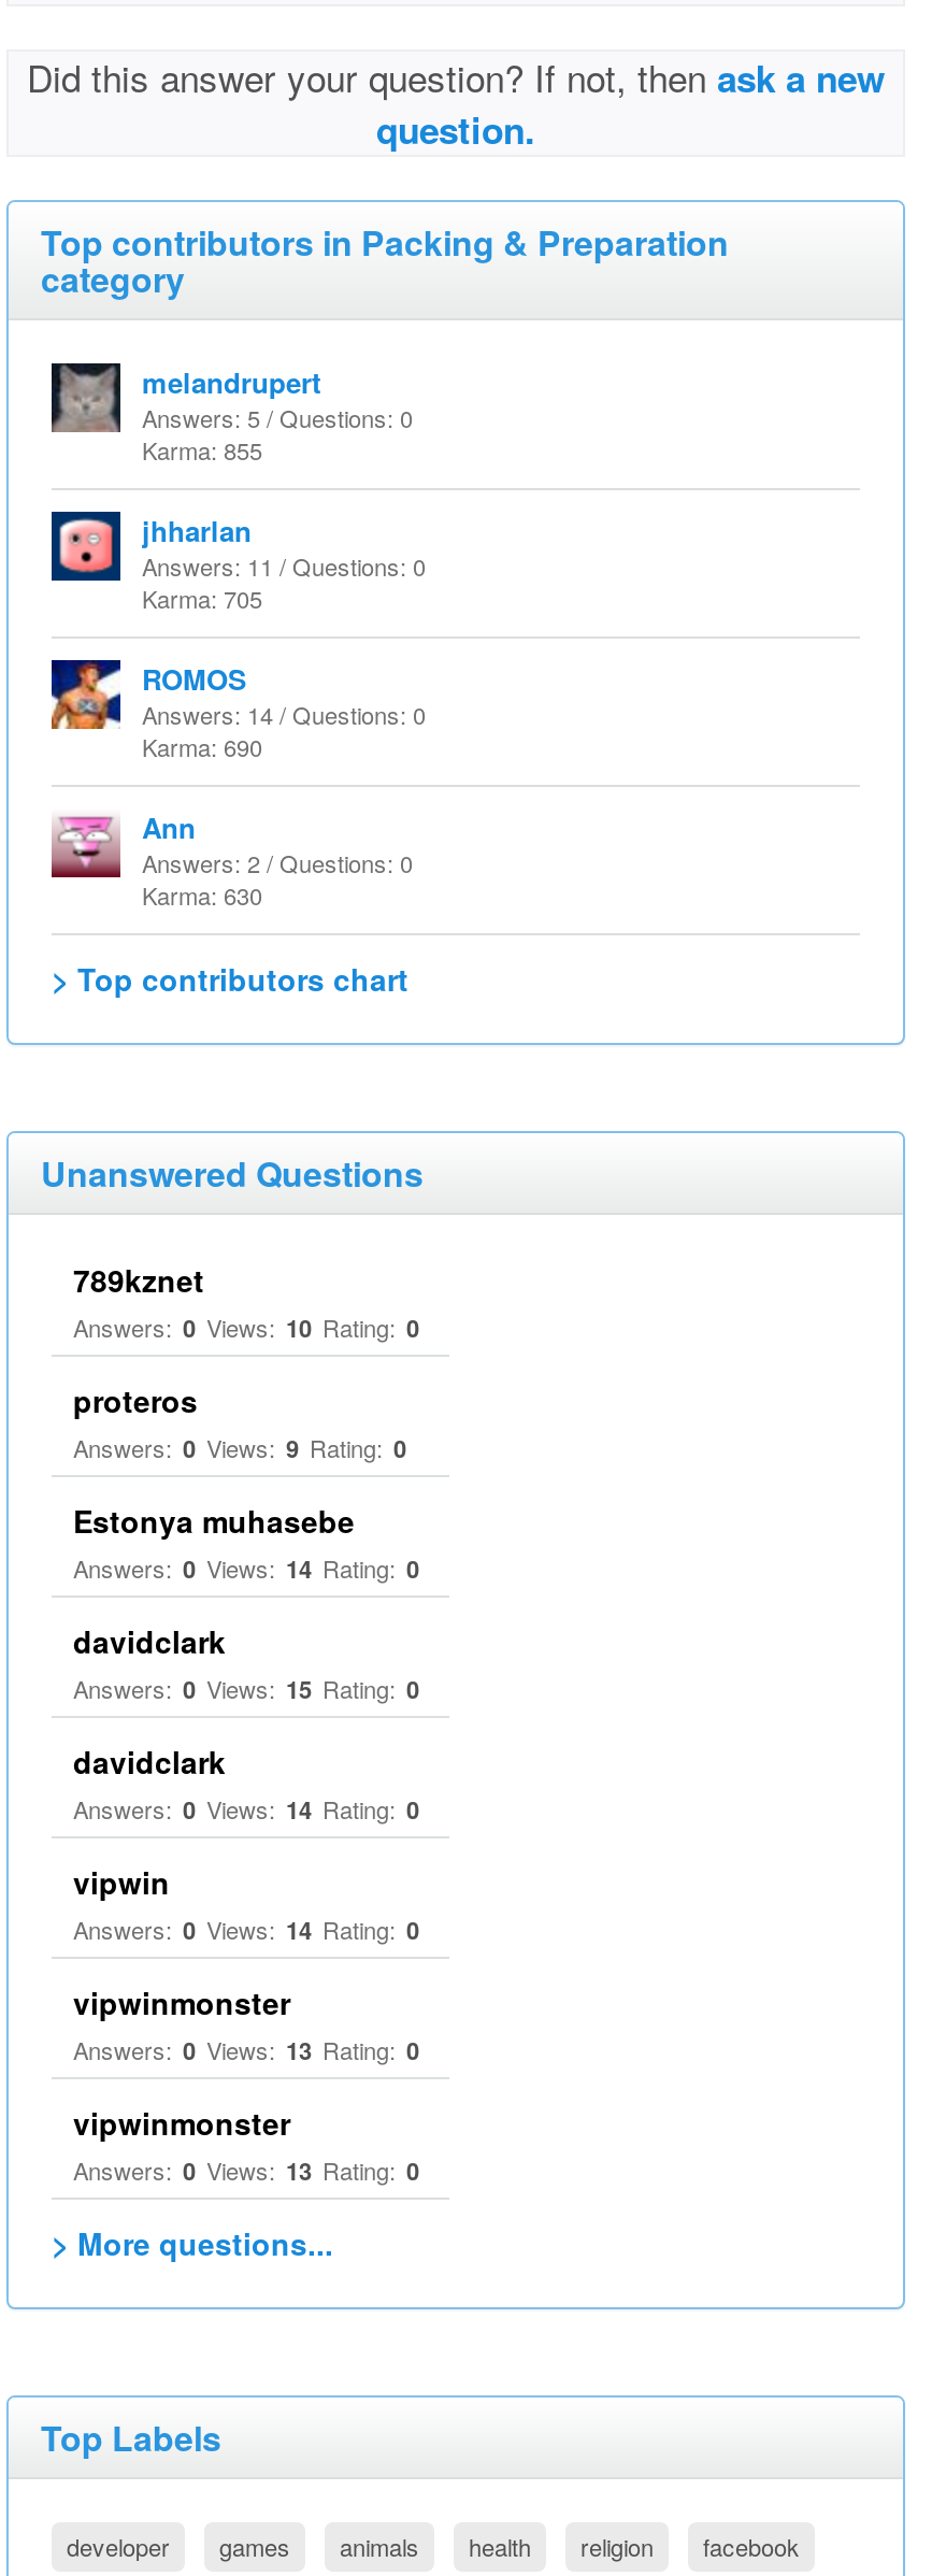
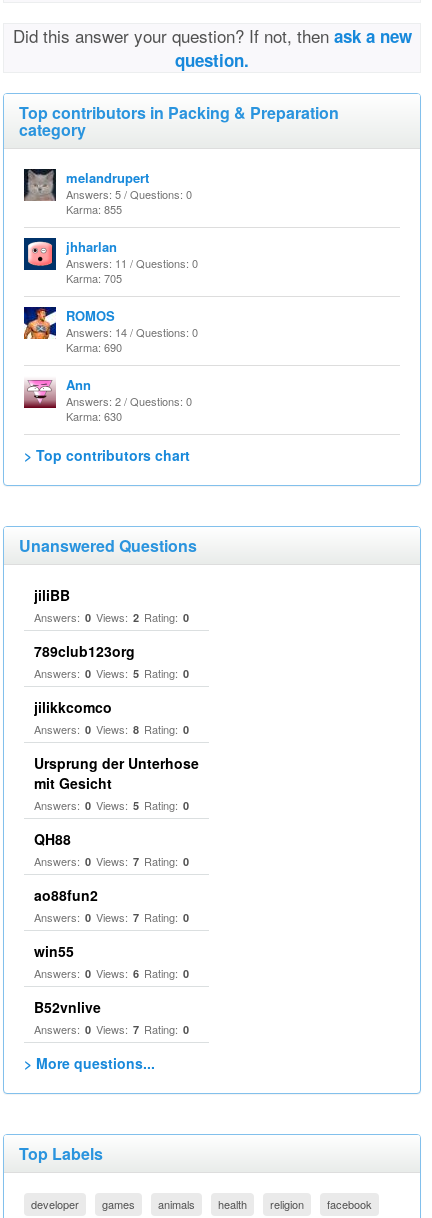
[73,1258,419,1344] 789kznet | Answers: 0 Views: 10 Rating: 0 -> [34,585,189,625] jiliBB | Answers: 0 Views: 2 Rating: 0
[73,1378,406,1464] proteros | Answers: 0 Views: 9 Rating: 0 -> [34,641,189,681] 789club123org | Answers: 0 Views: 5 Rating: 0
[73,1499,419,1585] Estonya muhasebe | Answers: 0 Views: 14 Rating: 0 -> [34,697,189,737] jilikkcomco | Answers: 0 Views: 8 Rating: 0
[73,1619,419,1705] davidclark | Answers: 0 Views: 15 Rating: 0 -> [34,753,199,813] Ursprung der Unterhose | mit Gesicht | Answers: 0 Views: 5 Rating: 0
[73,1740,419,1826] davidclark | Answers: 0 Views: 14 Rating: 0 -> [34,829,189,869] QH88 | Answers: 0 Views: 7 Rating: 0
[73,1860,419,1946] vipwin | Answers: 0 Views: 14 Rating: 0 -> [34,885,189,925] ao88fun2 | Answers: 0 Views: 7 Rating: 0
[73,1980,419,2066] vipwinmonster | Answers: 0 Views: 13 Rating: 0 -> [34,941,189,981] win55 | Answers: 0 Views: 6 Rating: 0
[73,2101,419,2187] vipwinmonster | Answers: 0 Views: 13 Rating: 0 -> [34,997,189,1037] B52vnlive | Answers: 0 Views: 7 Rating: 0

